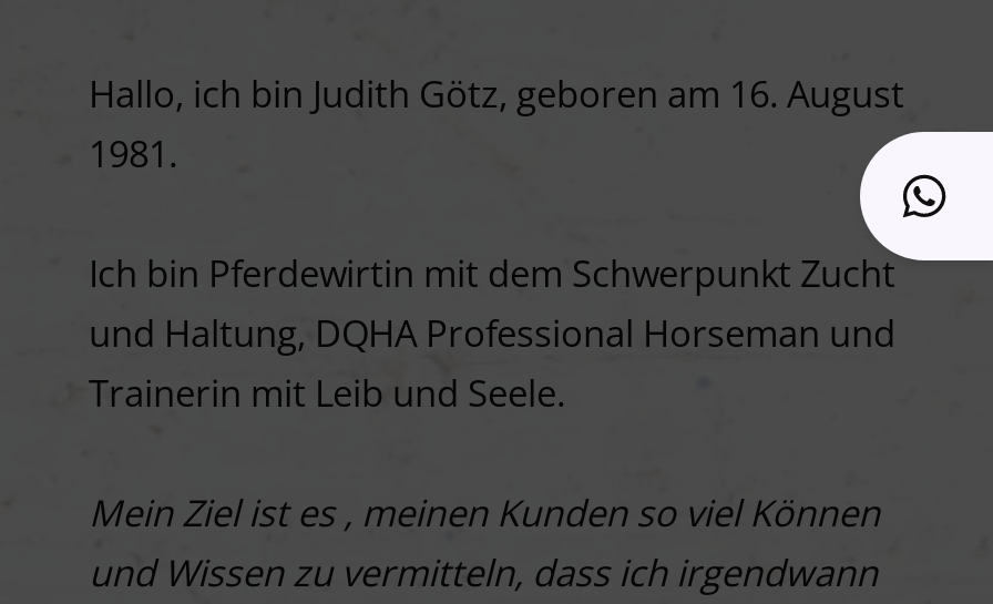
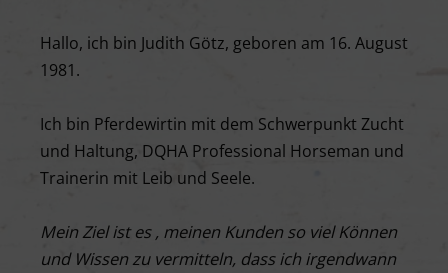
[858,130,986,263] [image] -> none

